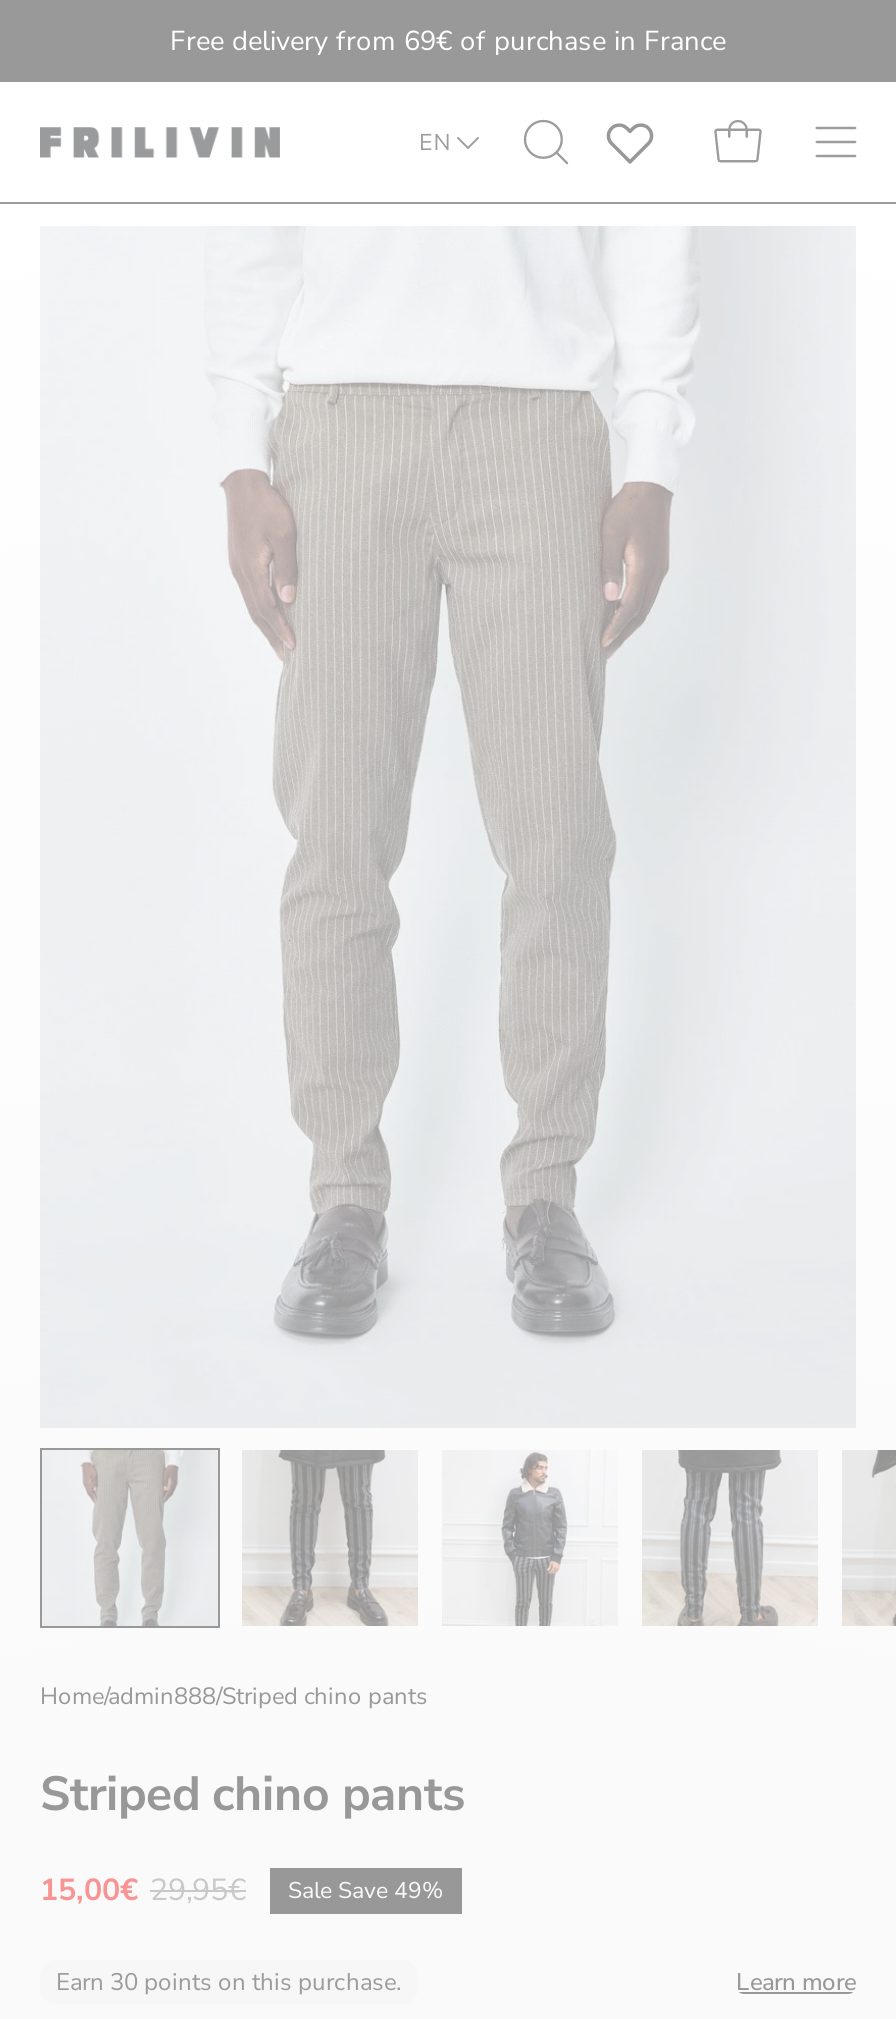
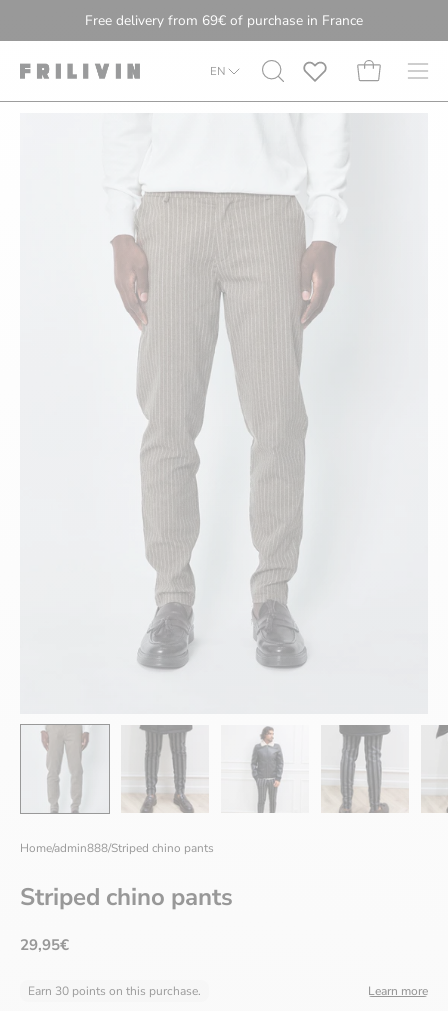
[40,1871,444,1911] 15,00€ 29,95€ | Sale Save 49% -> [20,935,69,955] 29,95€

